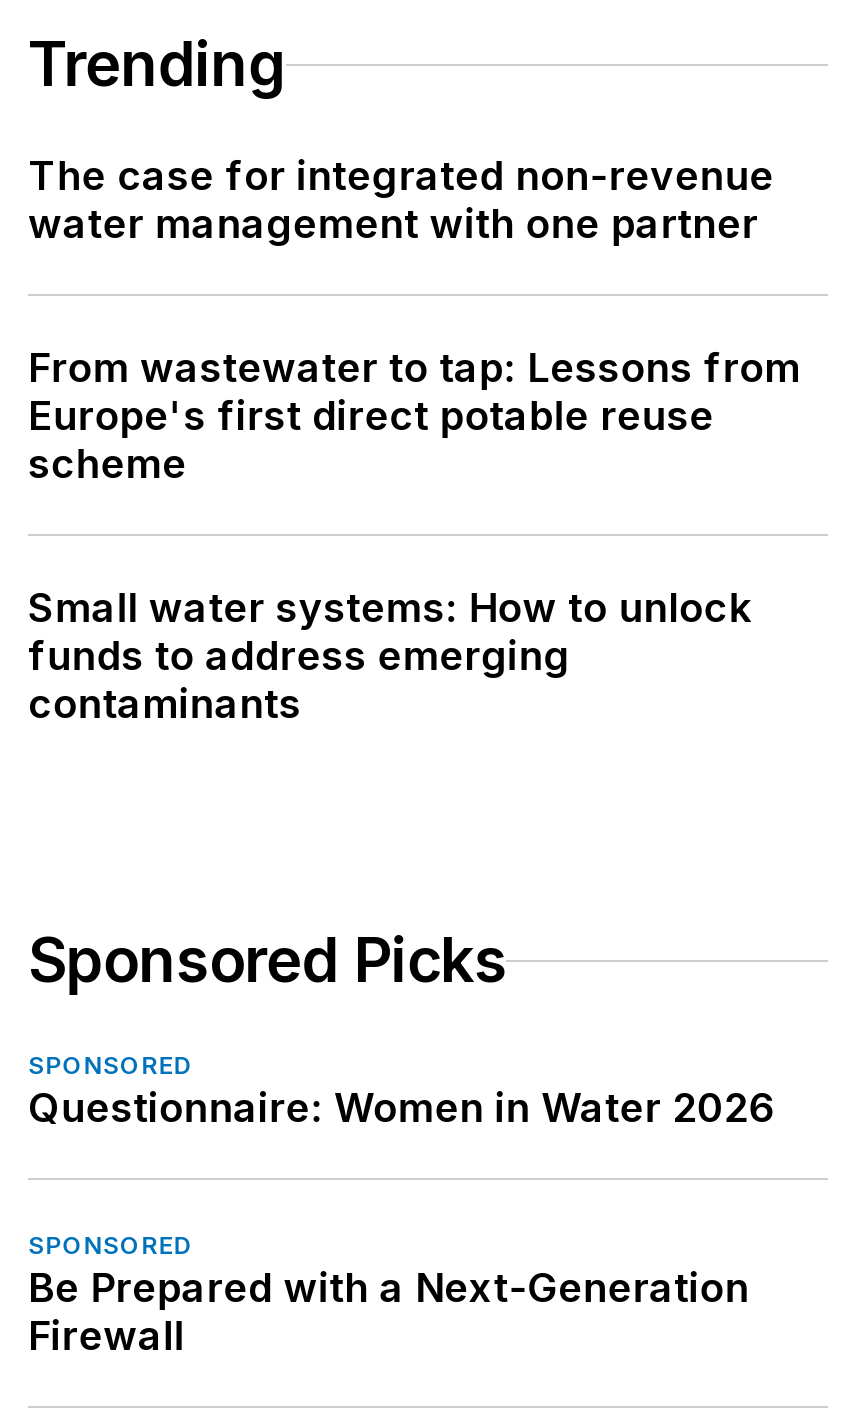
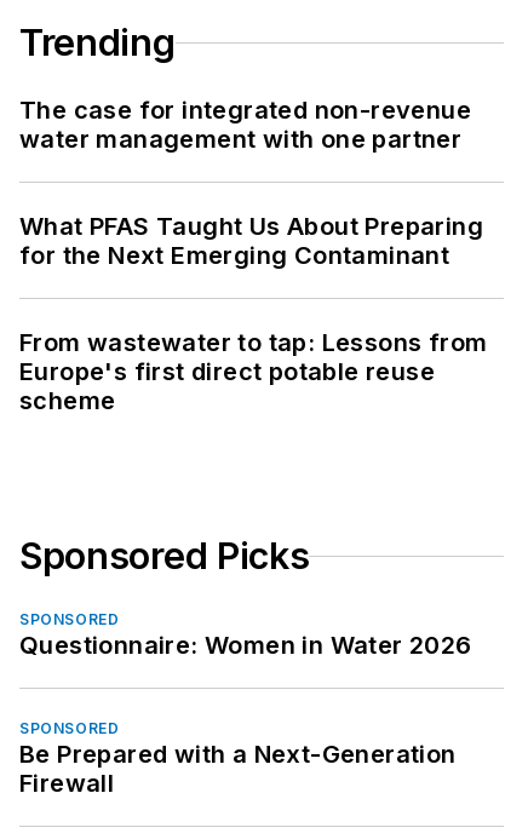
none -> [19,212,483,270] What PFAS Taught Us About Preparing | for the Next Emerging Contaminant
moved [28,344,801,488] -> [19,328,487,415]: From wastewater to tap: Lessons from | Europe's first direct potable reuse | scheme
[28,584,751,728] Small water systems: How to unlock | funds to address emerging | contaminants -> none

